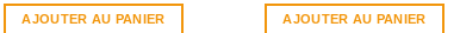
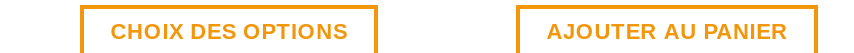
[22,11,165,25] AJOUTER AU PANIER -> [110,18,348,42] CHOIX DES OPTIONS

